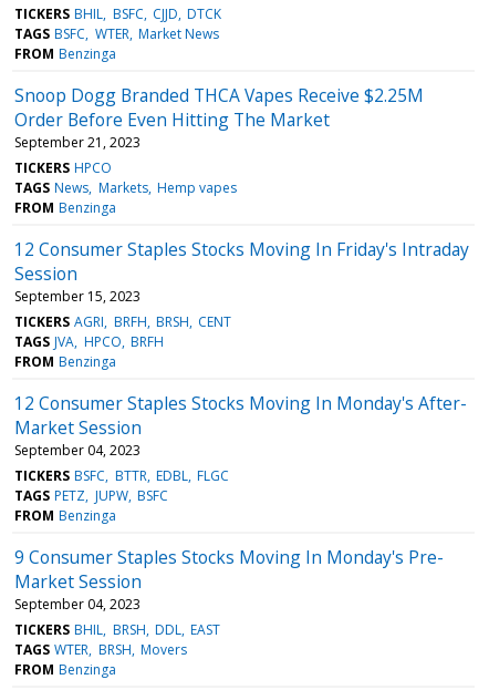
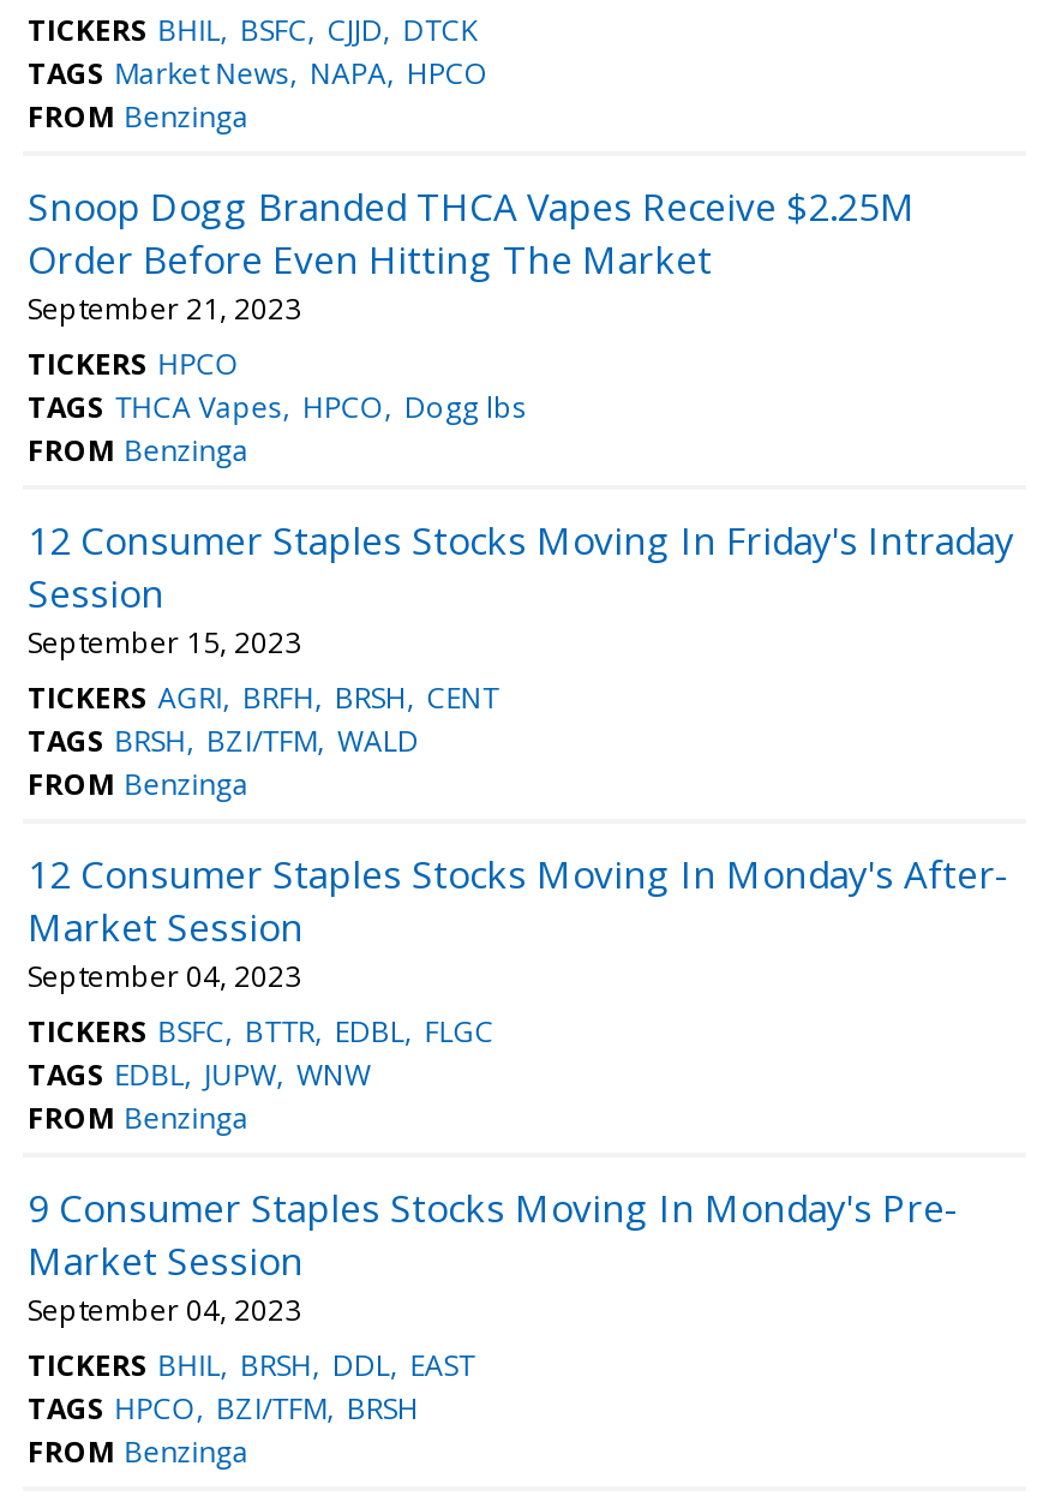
[14,24,219,43] TAGS BSFC WTER Market News -> [28,52,488,93] TAGS Market News NAPA HPCO
[14,178,237,197] TAGS News Markets Hemp vapes -> [28,386,527,427] TAGS THCA Vapes HPCO Dogg lbs
[14,332,164,351] TAGS JVA HPCO BRFH -> [28,720,419,761] TAGS BRSH BZI/TFM WALD
[14,486,168,505] TAGS PETZ JUPW BSFC -> [28,1054,371,1095] TAGS EDBL JUPW WNW
[14,640,187,659] TAGS WTER BRSH Movers -> [28,1387,419,1428] TAGS HPCO BZI/TFM BRSH

